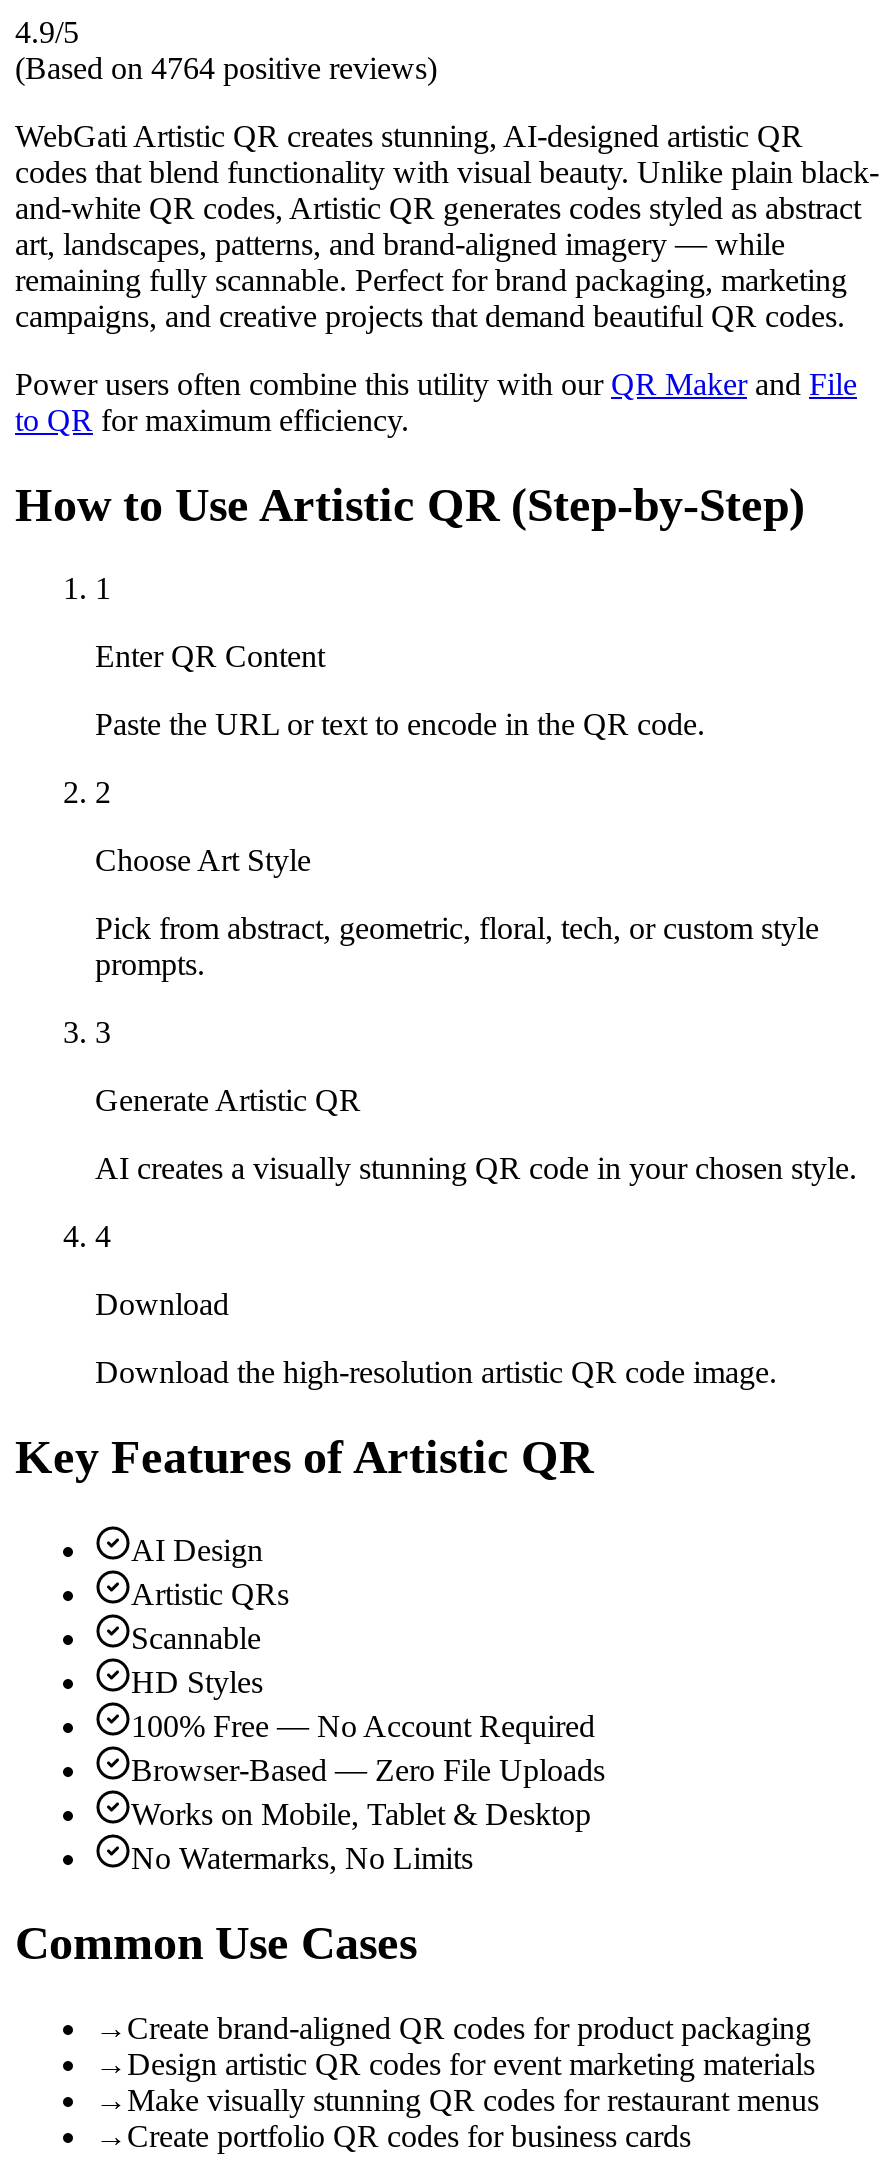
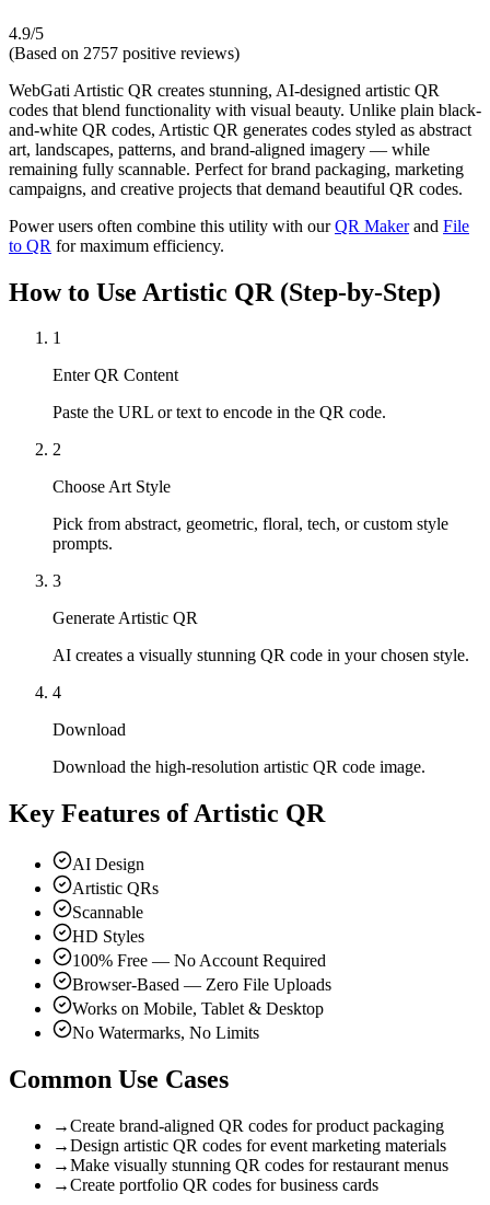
[15,50,437,84] (Based on 4764 positive reviews) -> [9,43,240,62] (Based on 2757 positive reviews)

